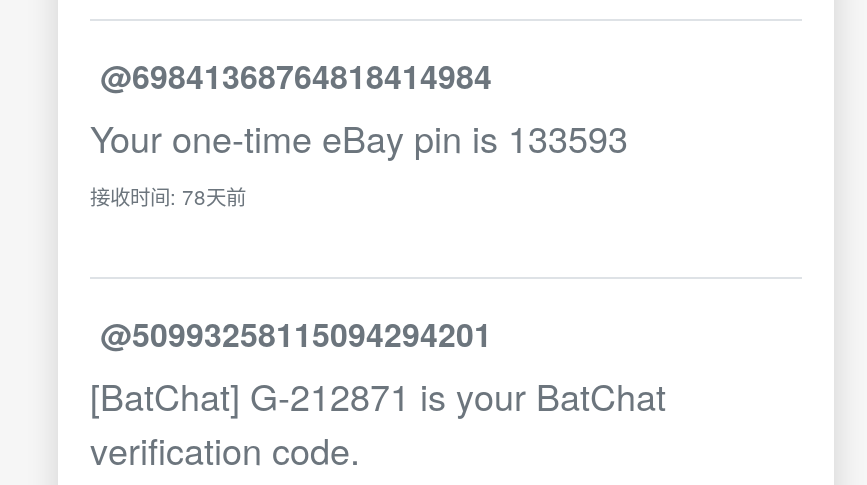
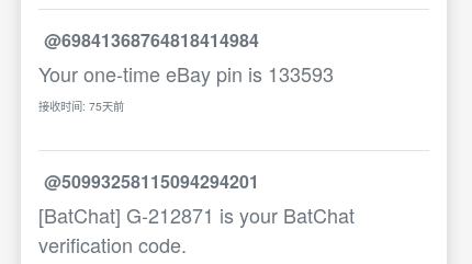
[90,181,246,211] 接收时间: 78天前 -> [38,97,124,114] 接收时间: 75天前

